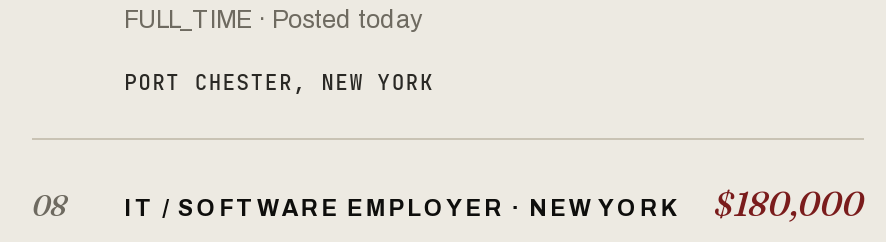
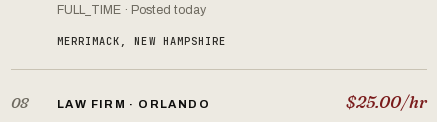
[124,69,434,97] PORT CHESTER, NEW YORK -> [57,34,226,48] MERRIMACK, NEW HAMPSHIRE
[714,185,864,225] $180,000 -> [346,92,427,112] $25.00/hr
[124,197,679,221] IT / SOFTWARE EMPLOYER · NEW YORK -> [57,98,210,110] LAW FIRM · ORLANDO

